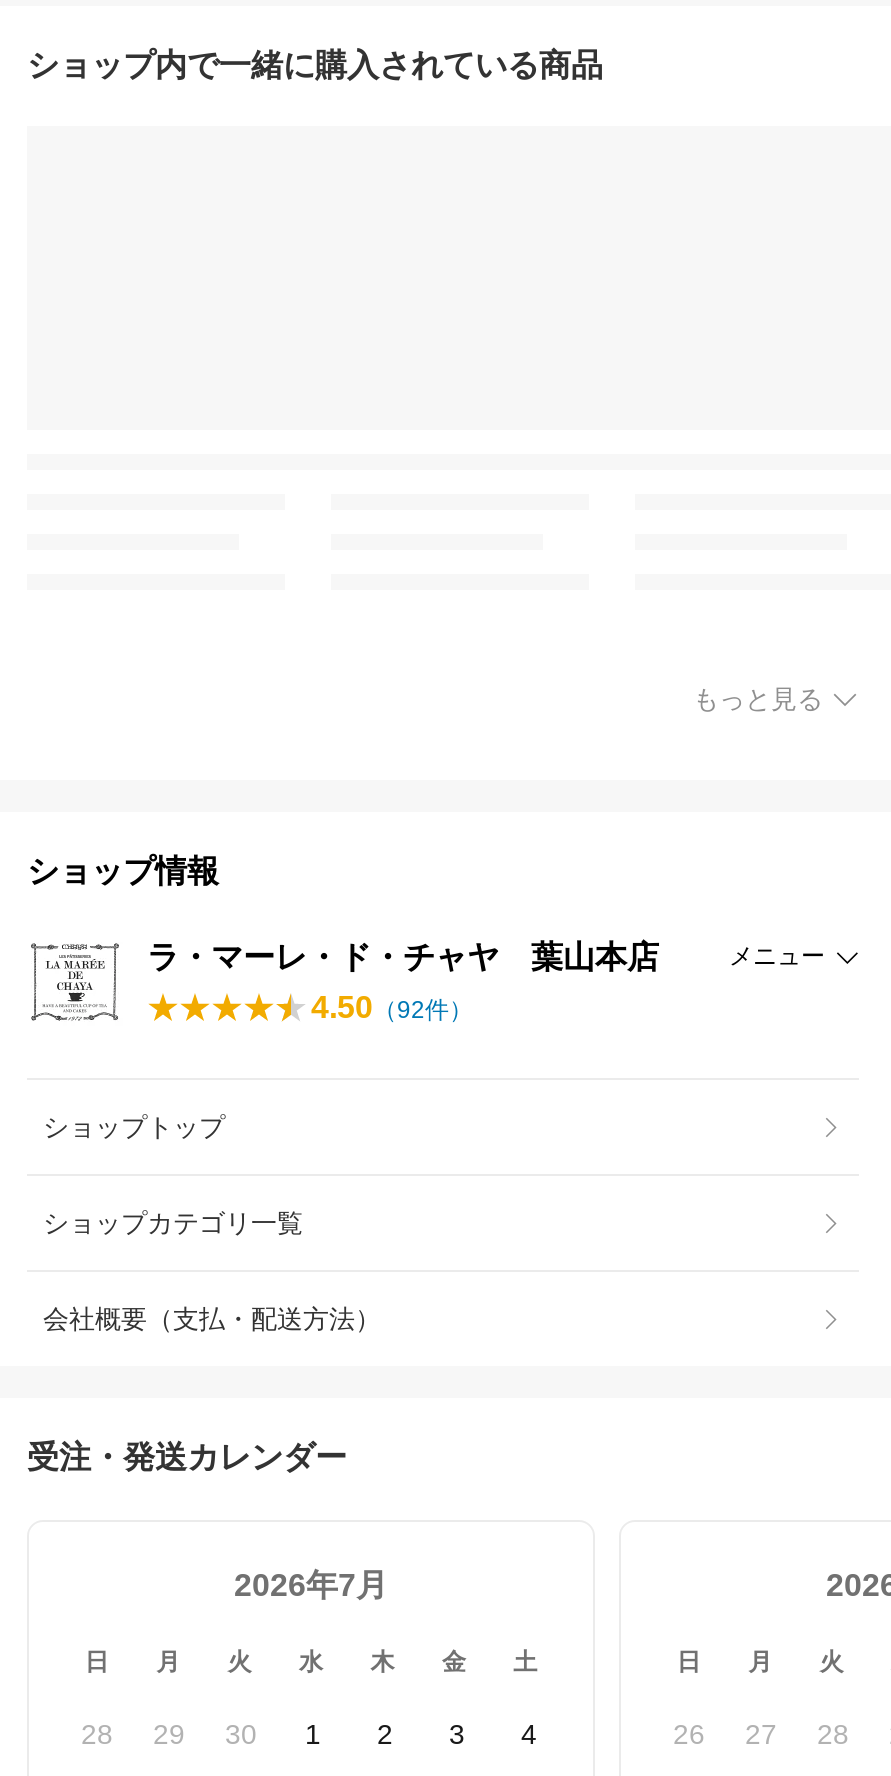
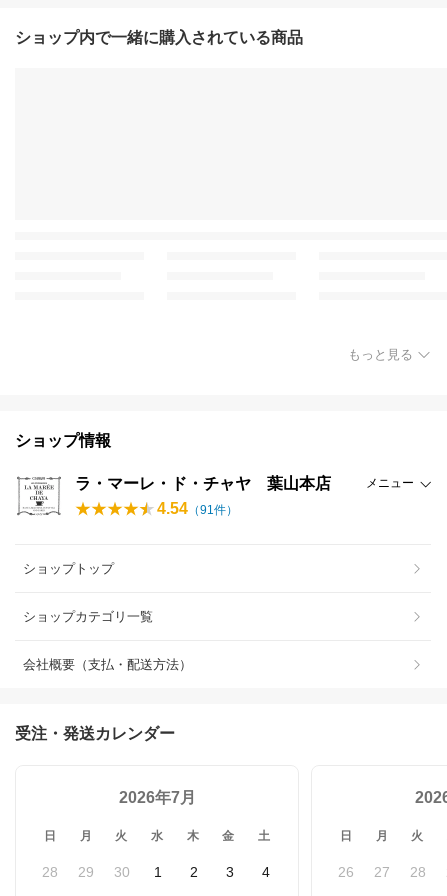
[311,990,473,1024] 4.50（92件） -> [157,500,238,517] 4.54（91件）

